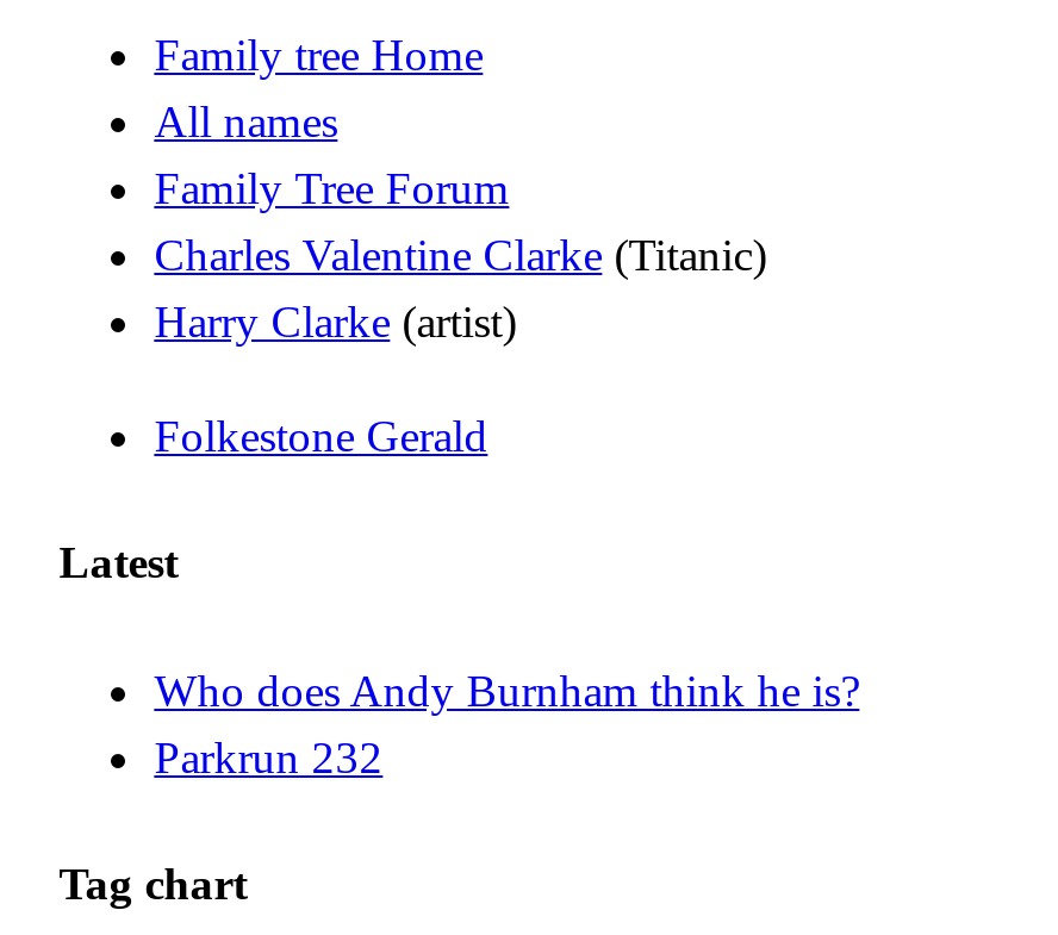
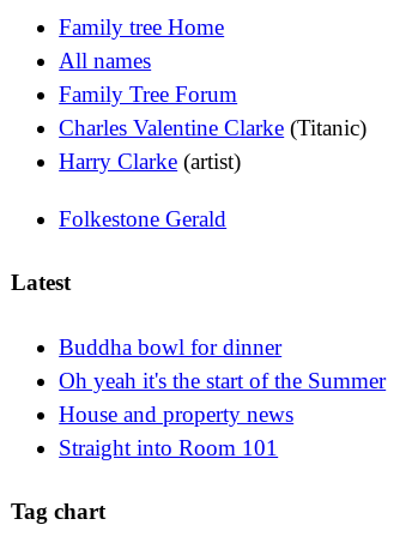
[154,665,860,782] Who does Andy Burnham think he is? | Parkrun 232 -> [59,334,386,460] Buddha bowl for dinner | Oh yeah it's the start of the Summer | House and property news | Straight into Room 101

